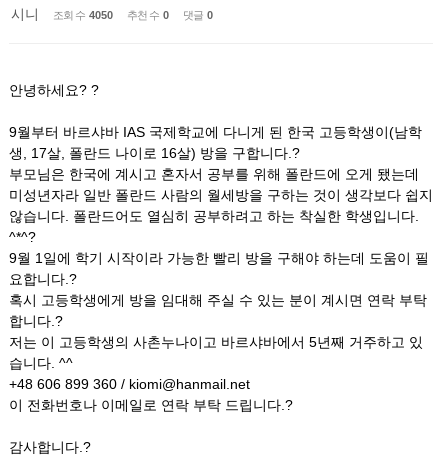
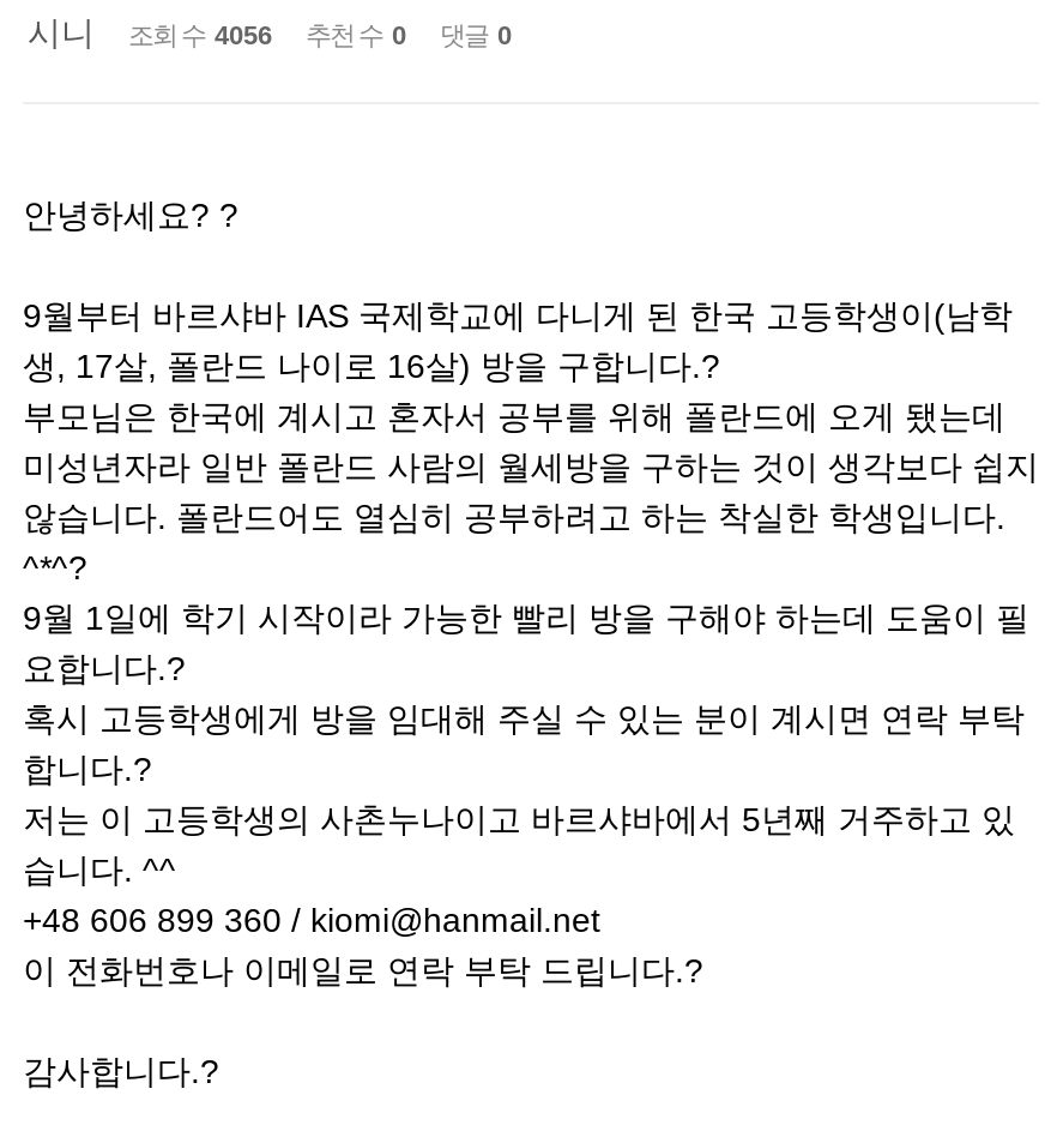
[11,6,213,22] 시니 조회 수 4050 추천 수 0 댓글 0 -> [28,13,512,52] 시니 조회 수 4056 추천 수 0 댓글 0

